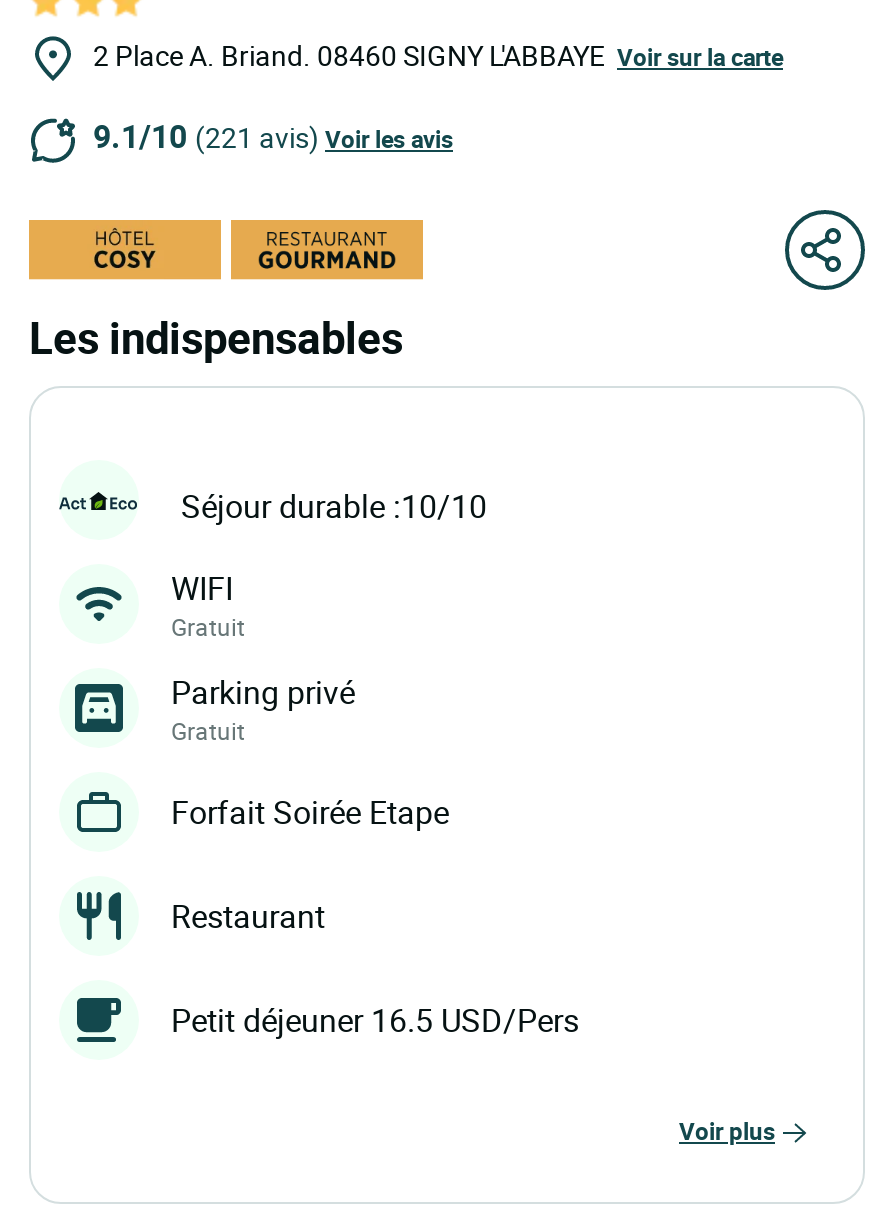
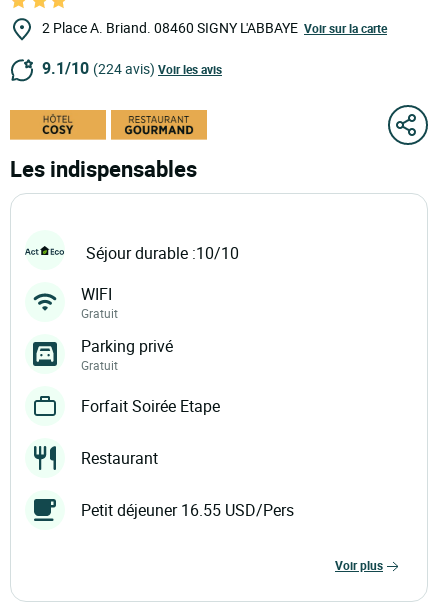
[93,115,453,159] 9.1/10 (221 avis) Voir les avis -> [42,57,222,79] 9.1/10 (224 avis) Voir les avis
[171,998,579,1042] Petit déjeuner 16.5 USD/Pers -> [81,499,294,521] Petit déjeuner 16.55 USD/Pers

